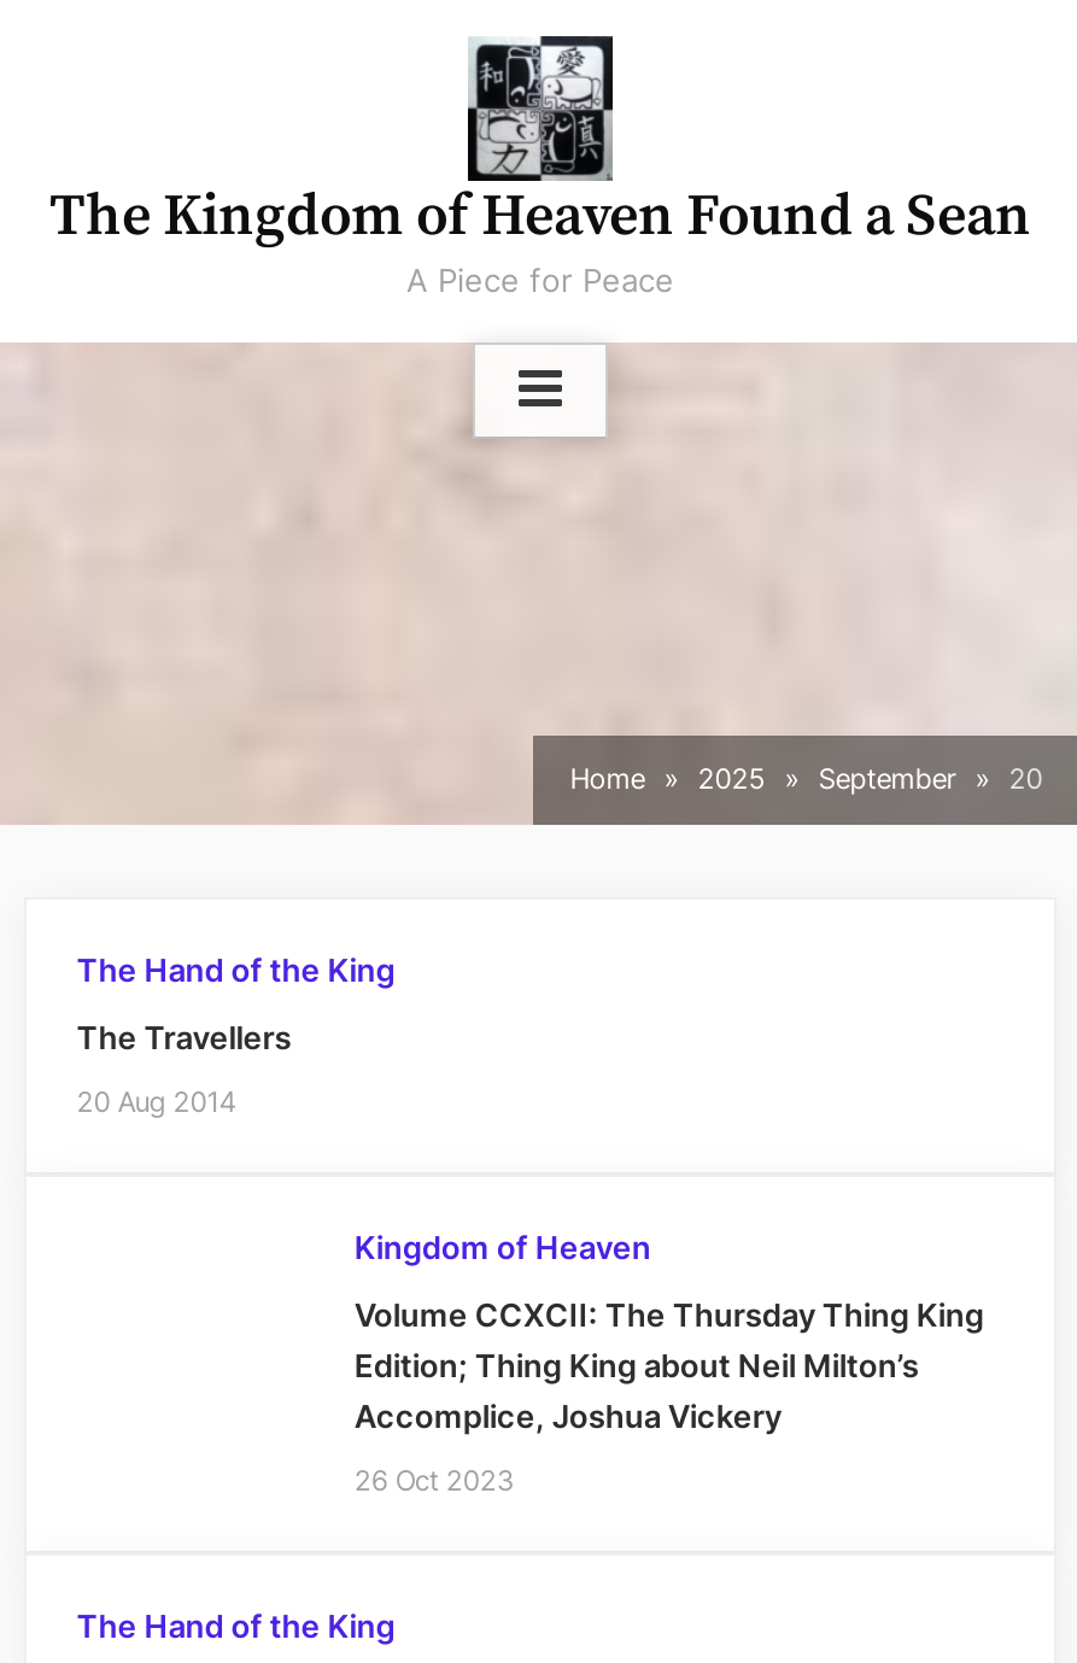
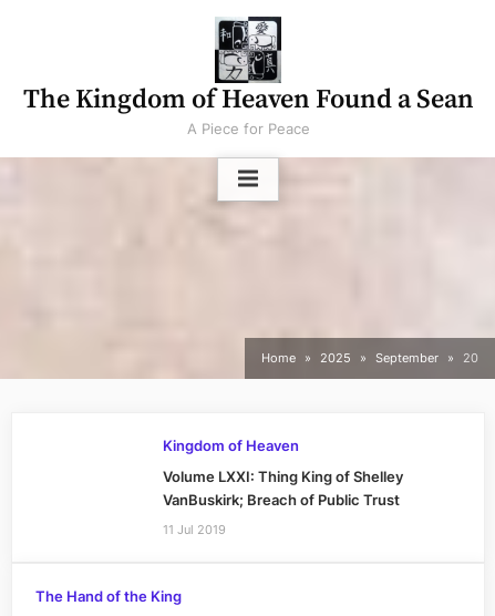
[77,954,395,1119] The Hand of the King | The Travellers | 20 Aug 2014 -> none
[354,1298,984,1436] Volume CCXCII: The Thursday Thing King | Edition; Thing King about Neil Milton’s | Accomplice, Joshua Vickery -> [163,469,403,509] Volume LXXI: Thing King of Shelley | VanBuskirk; Breach of Public Trust
[354,1464,513,1497] 26 Oct 2023 -> [163,522,226,537] 11 Jul 2019

